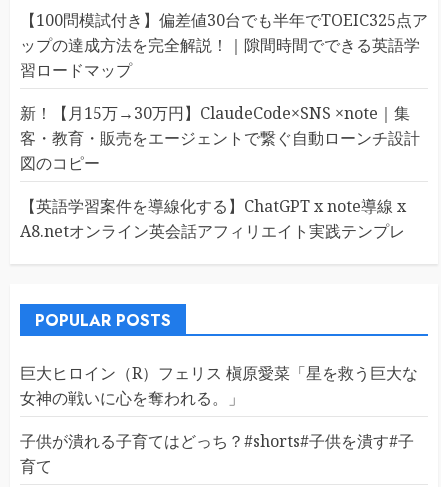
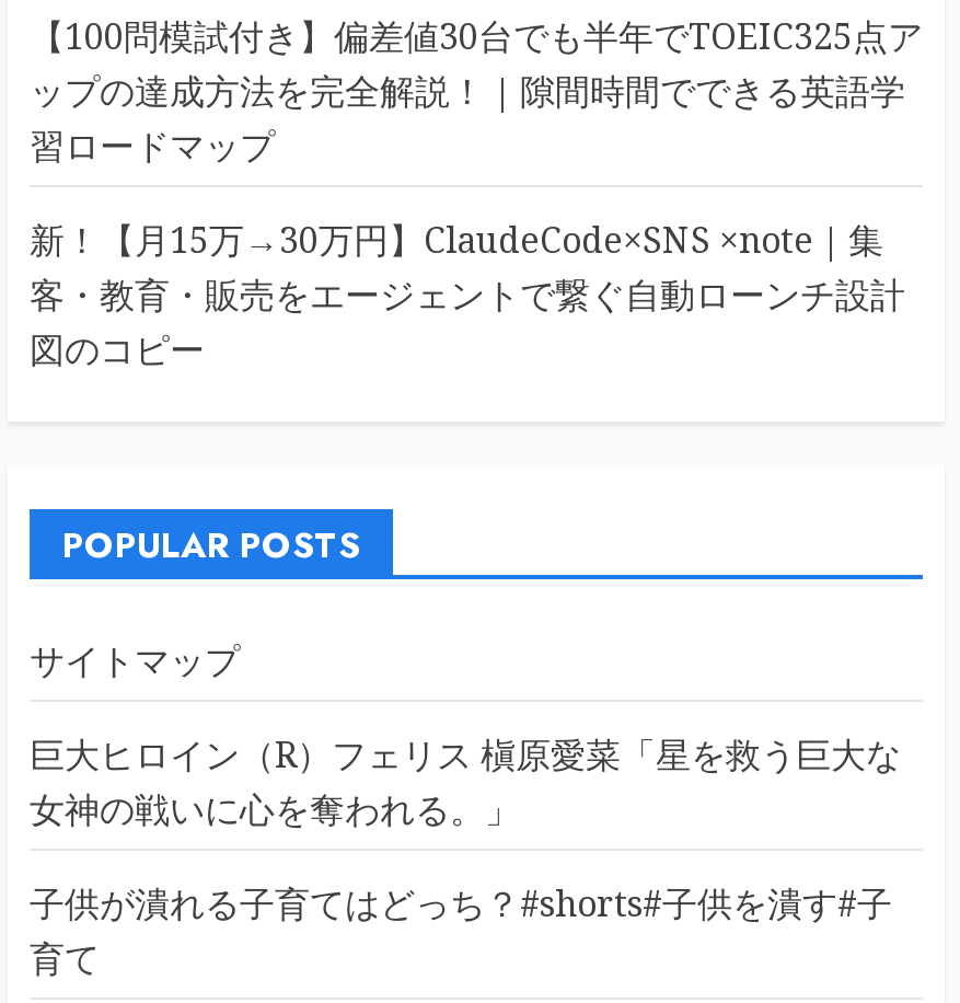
[20,195,406,242] 【英語学習案件を導線化する】ChatGPT x note導線 x | A8.netオンライン英会話アフィリエイト実践テンプレ -> none
moved [35,309,171,332] -> [62,520,360,570]: POPULAR POSTS
none -> [30,636,240,684] サイトマップ

